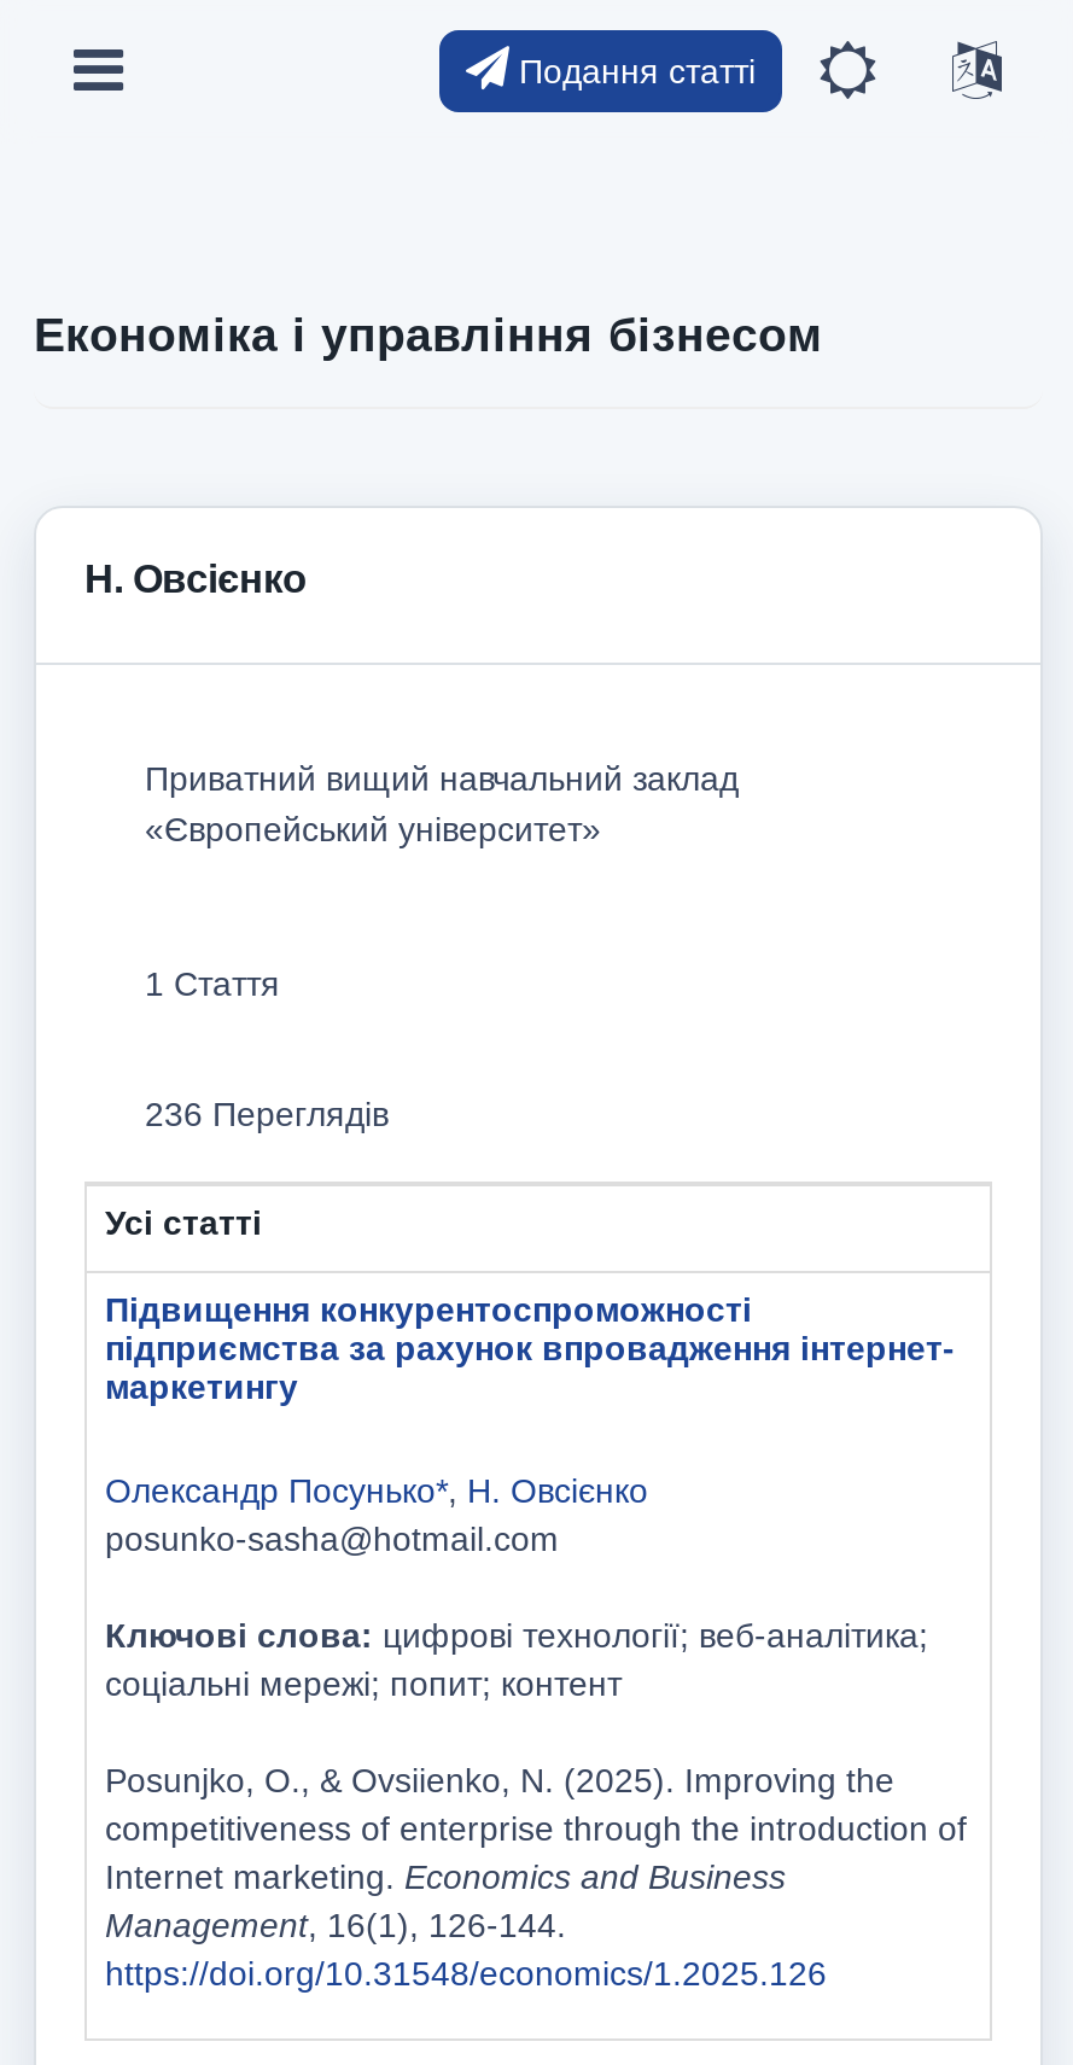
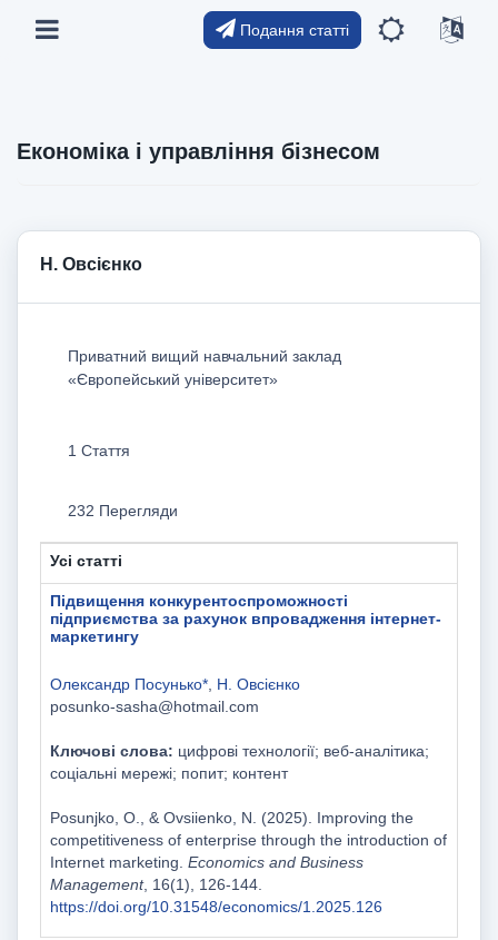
[145,1095,389,1134] 236 Переглядів -> [68,502,178,520] 232 Перегляди

